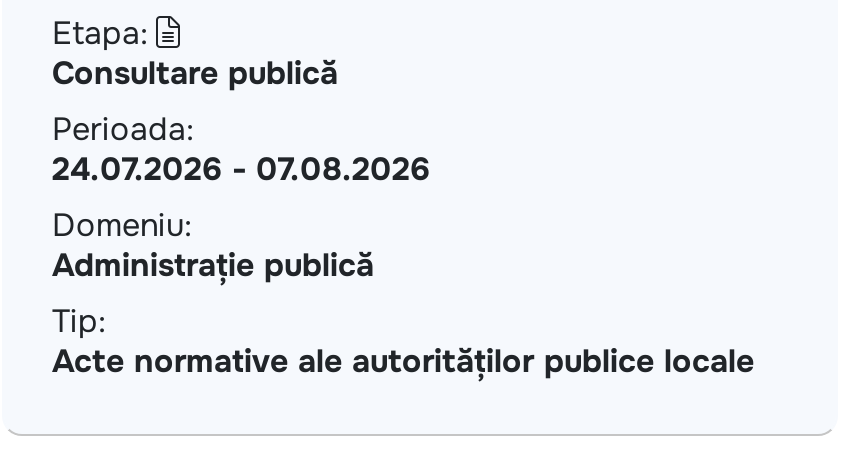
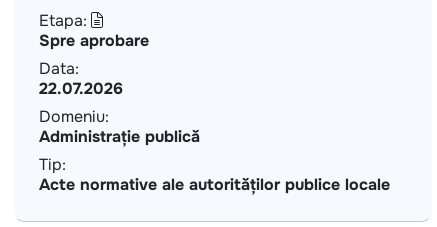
[52,52,430,190] Consultare publică | Perioada: | 24.07.2026 - 07.08.2026 -> [39,30,149,99] Spre aprobare | Data: | 22.07.2026

